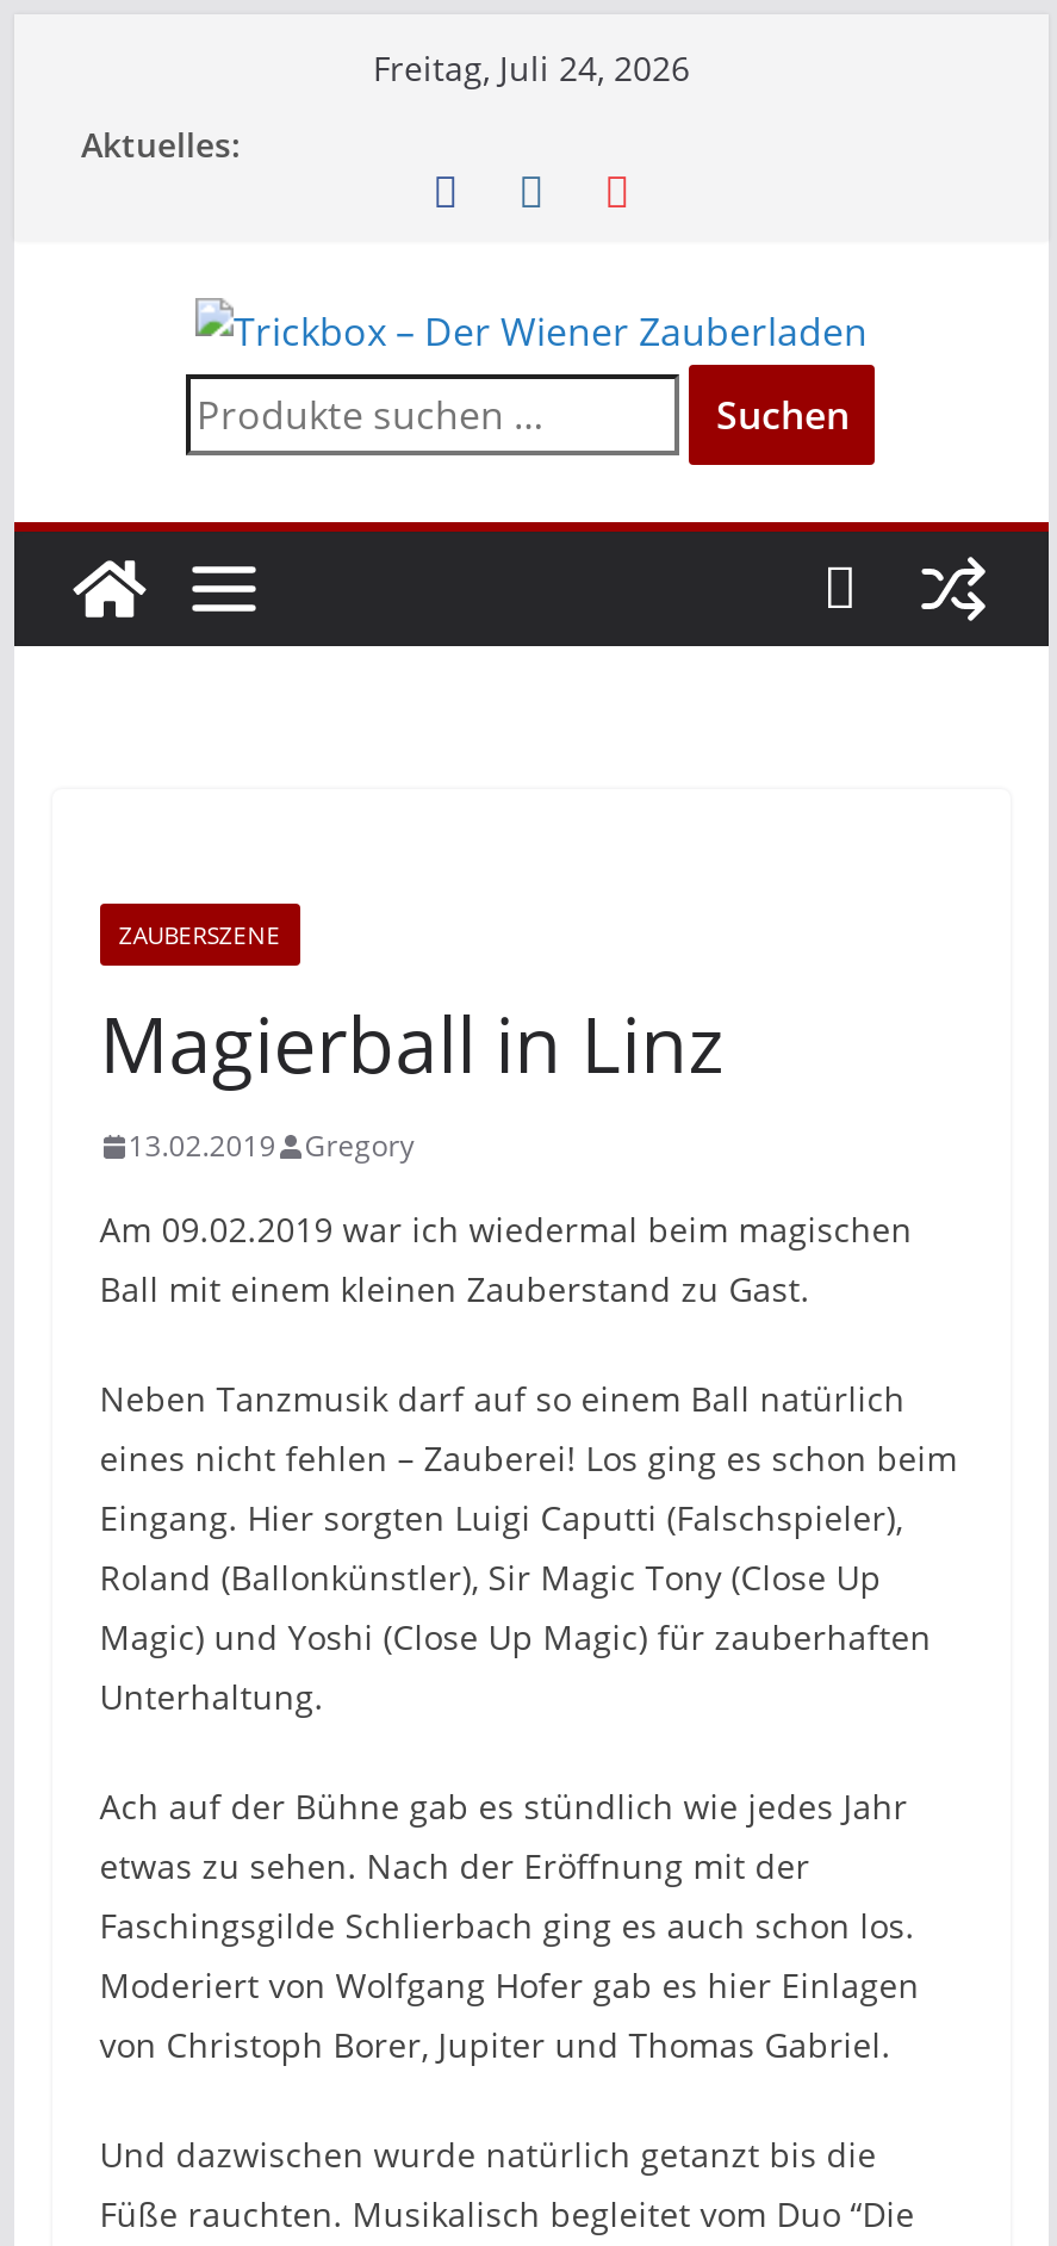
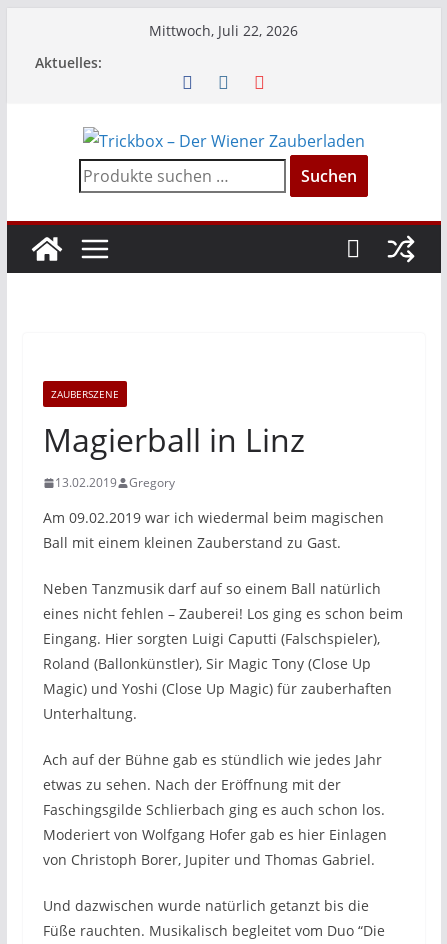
[373,45,690,91] Freitag, Juli 24, 2026 -> [149,21,298,40] Mittwoch, Juli 22, 2026

